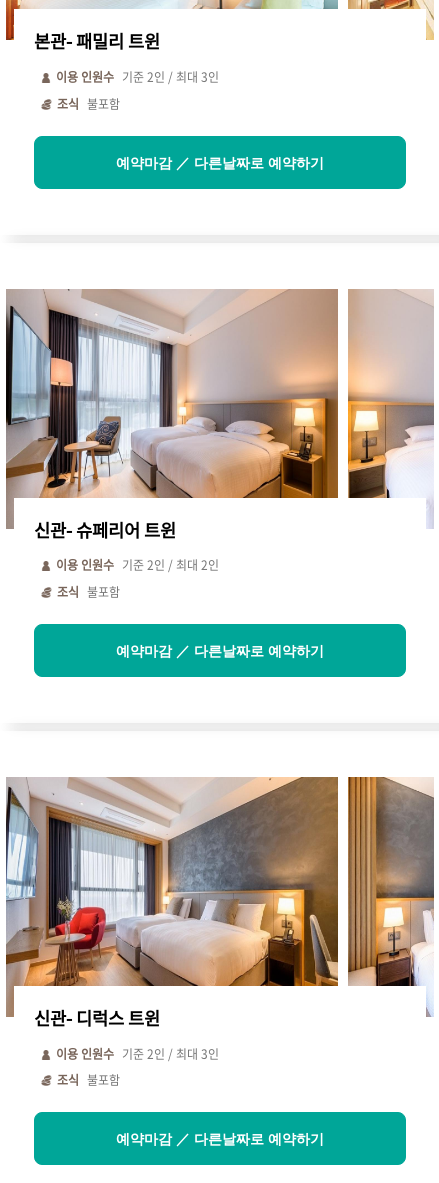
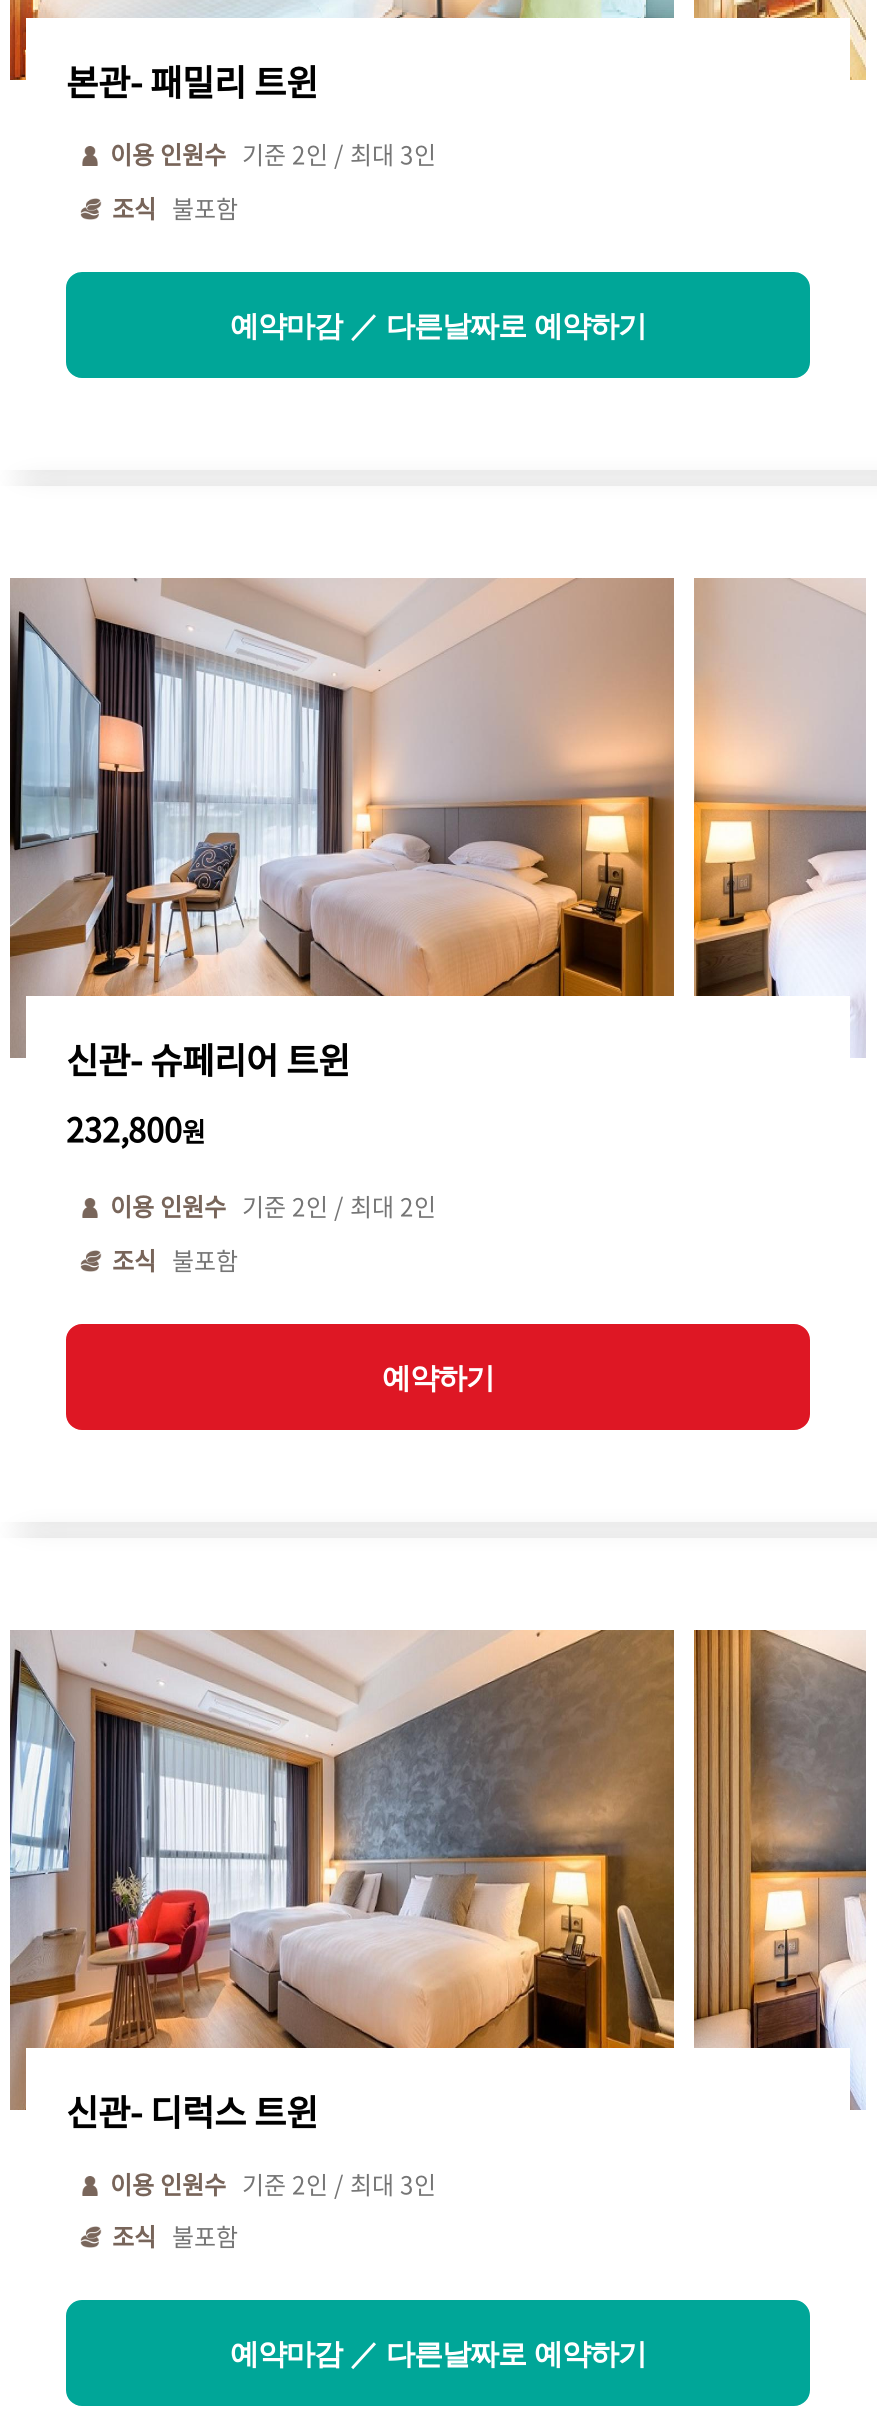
none -> [66,1103,206,1151] 232,800원
[116,643,324,659] 예약마감 ／ 다른날짜로 예약하기 -> [382,1362,494,1394] 예약하기

